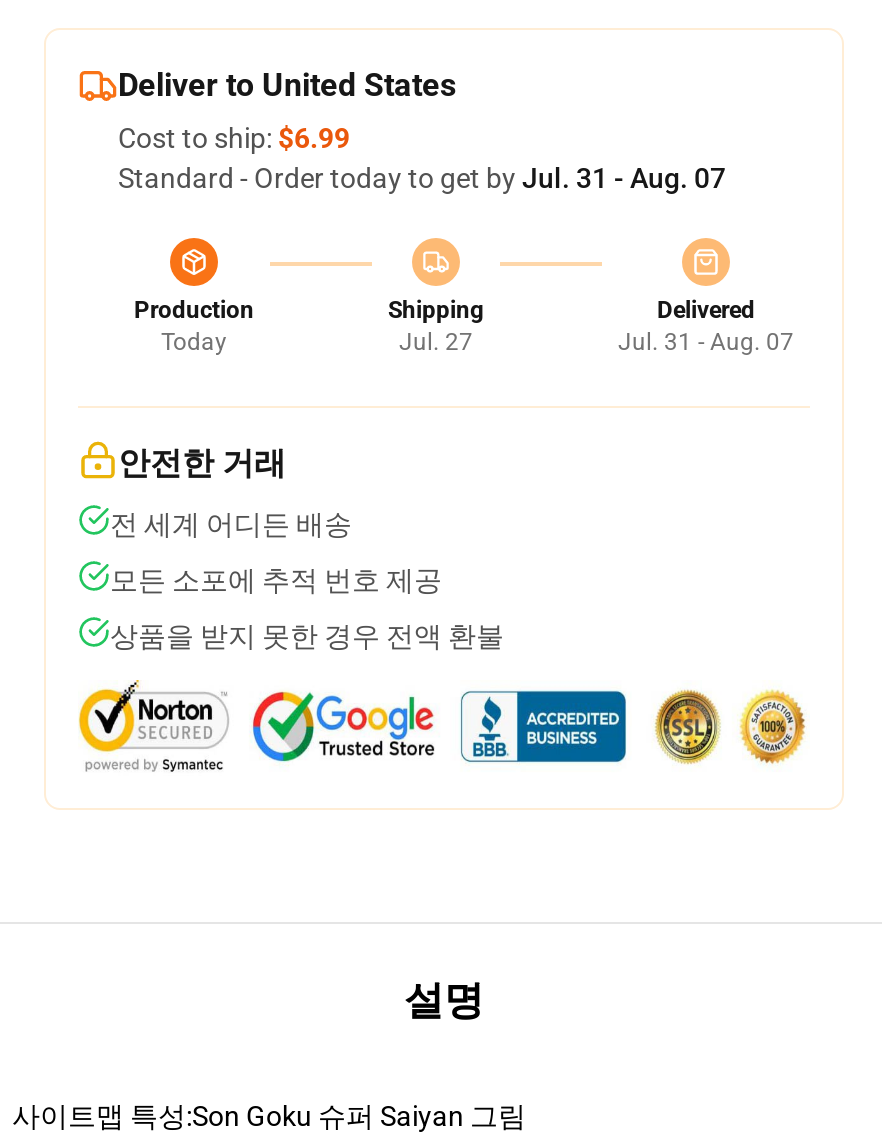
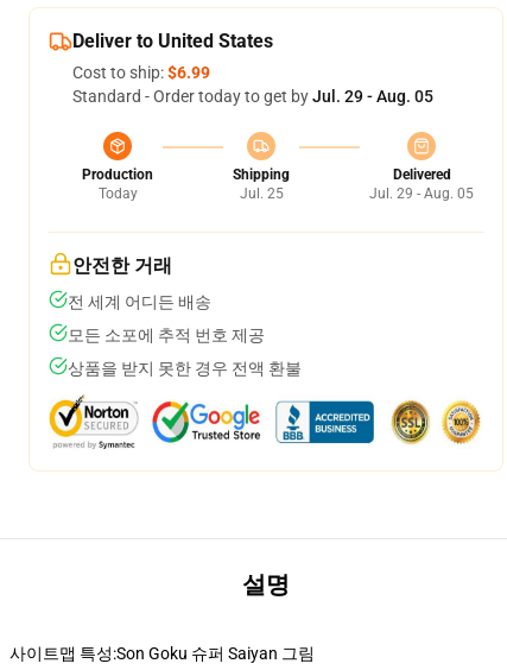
[118,162,726,194] Standard - Order today to get by Jul. 31 - Aug. 07 -> [72,87,433,106] Standard - Order today to get by Jul. 29 - Aug. 05
[399,328,473,356] Jul. 27 -> [239,185,283,202] Jul. 25
[618,328,794,356] Jul. 31 - Aug. 07 -> [369,185,474,202] Jul. 29 - Aug. 05

